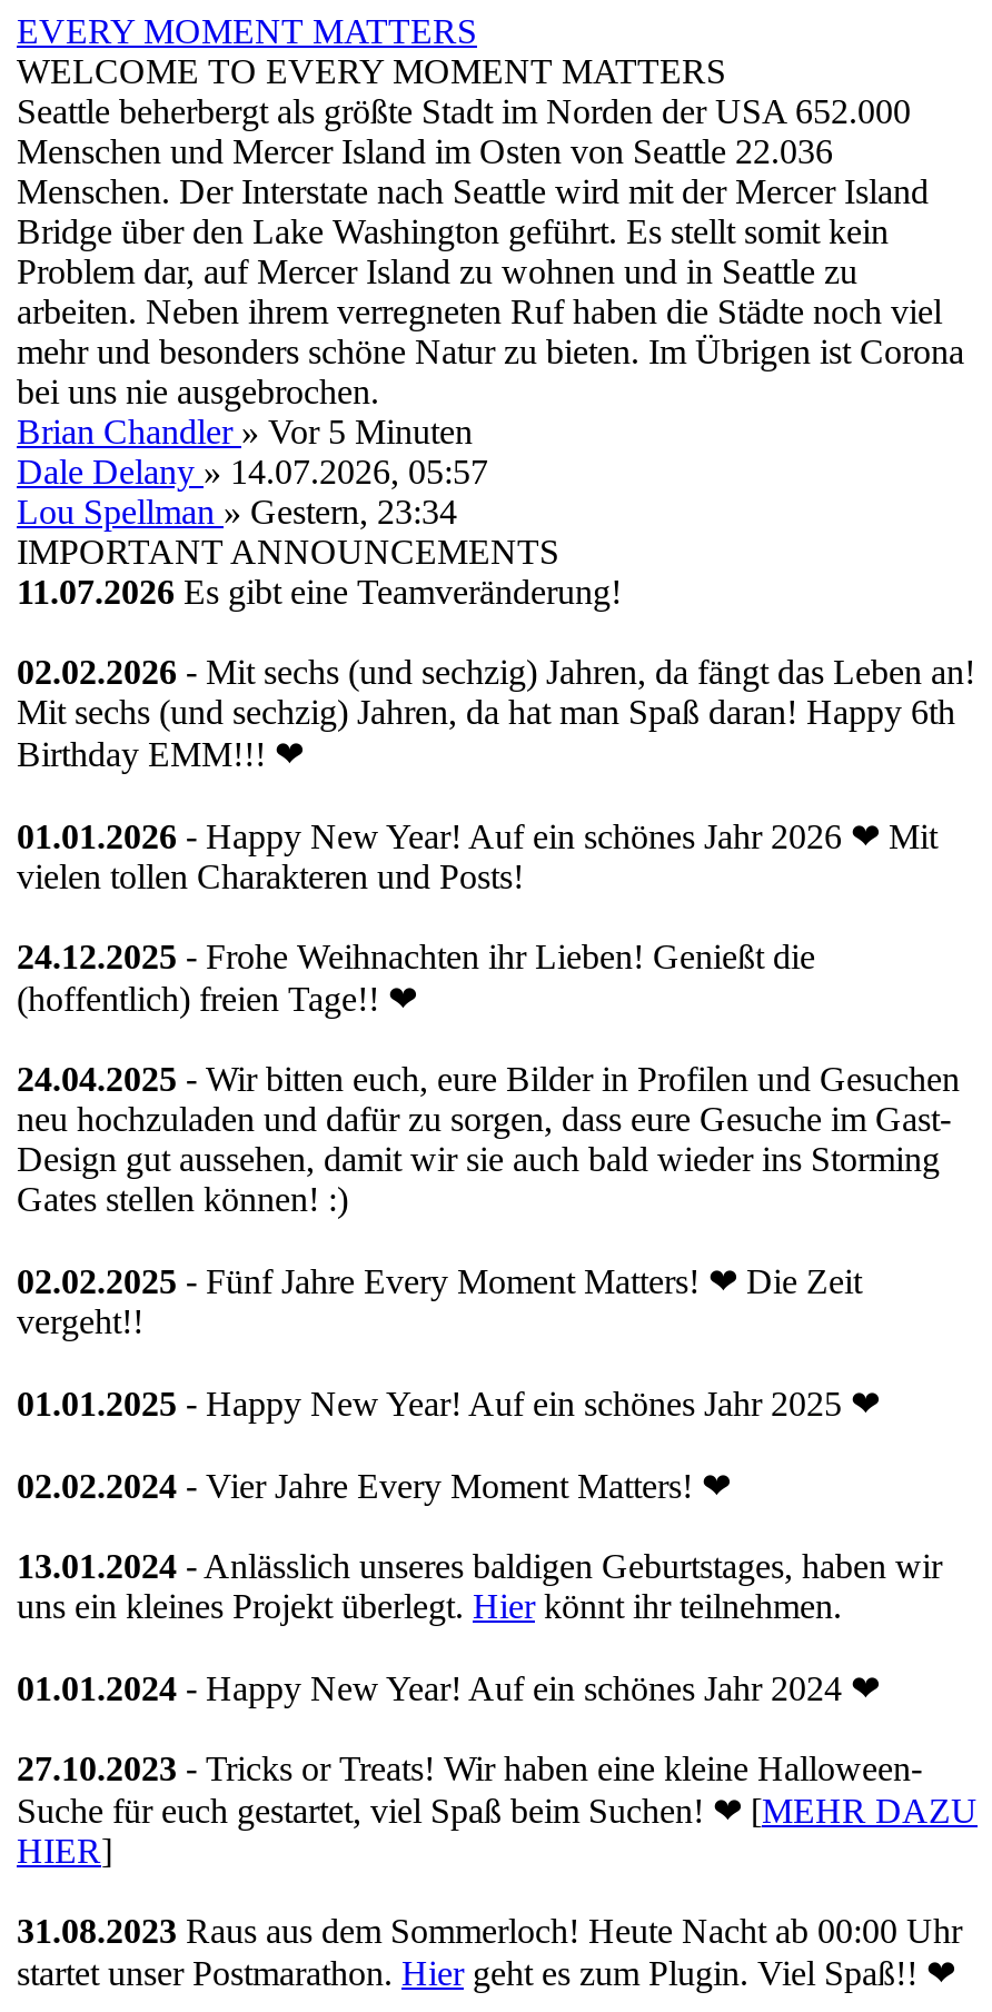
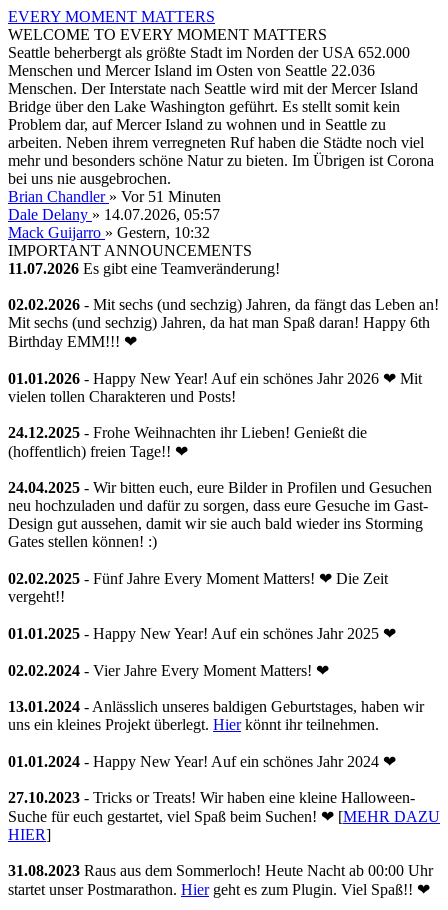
[17,413,473,450] Brian Chandler» Vor 5 Minuten -> [8,188,221,205] Brian Chandler» Vor 51 Minuten
[17,493,457,531] Lou Spellman» Gestern, 23:34 -> [8,224,210,241] Mack Guijarro» Gestern, 10:32

